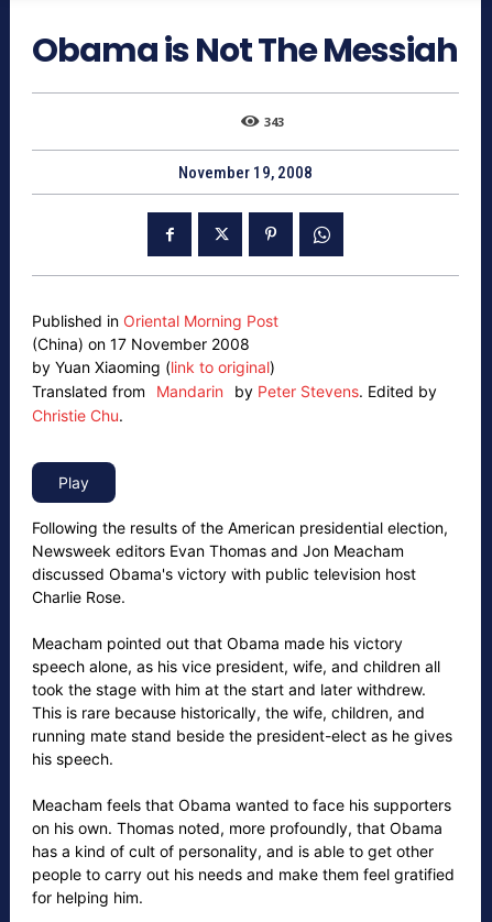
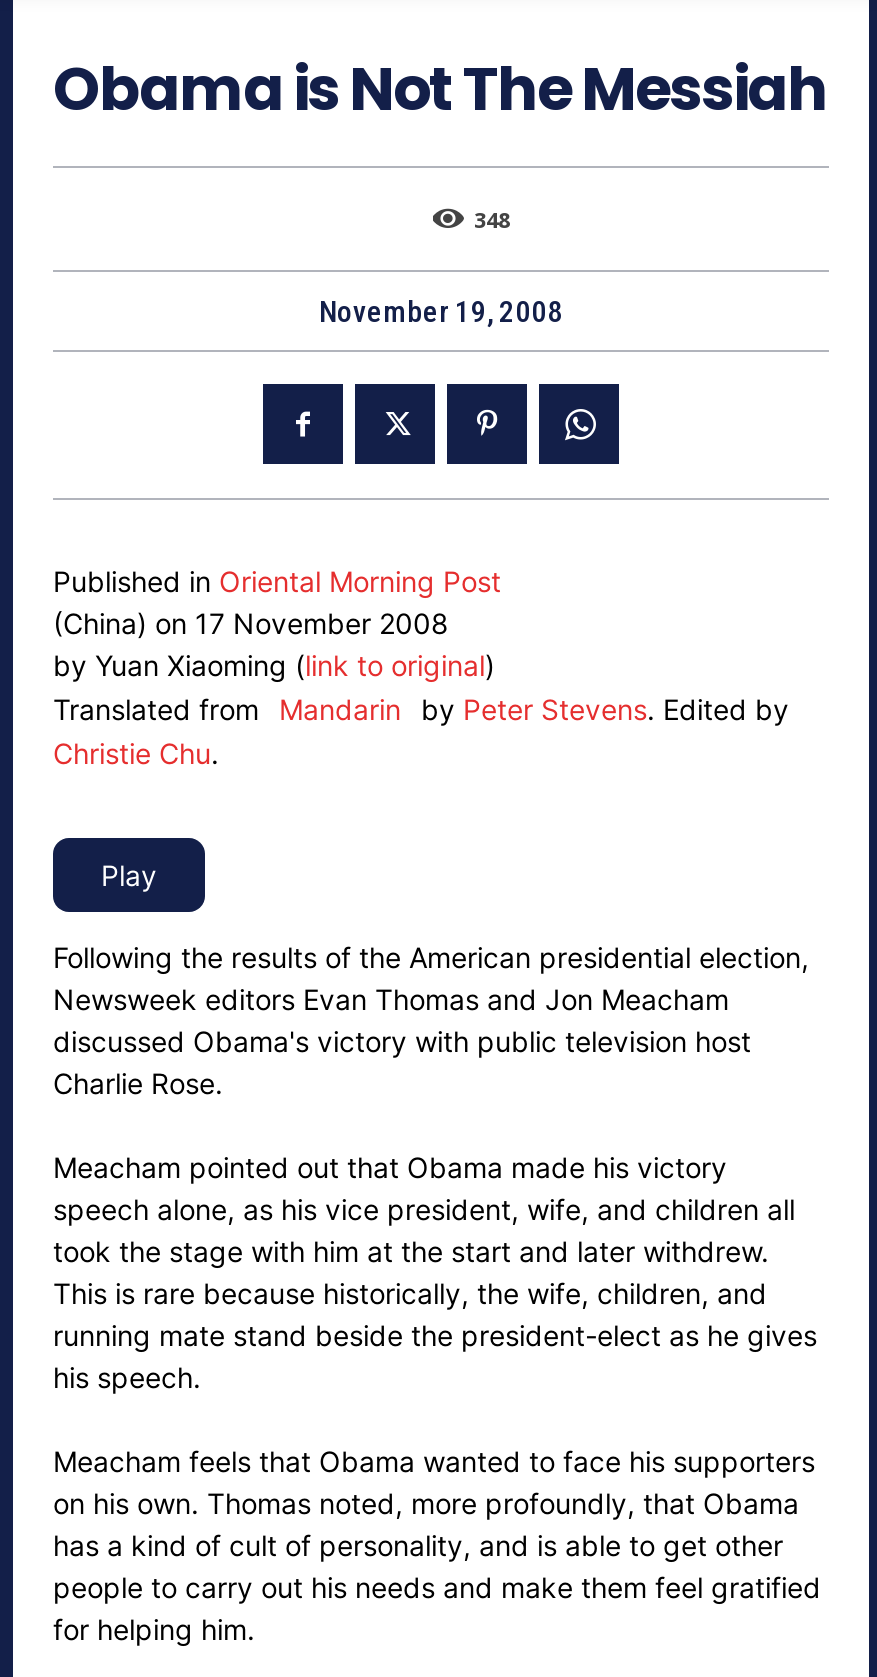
[264,113,283,130] 343 -> [474,204,510,234] 348

